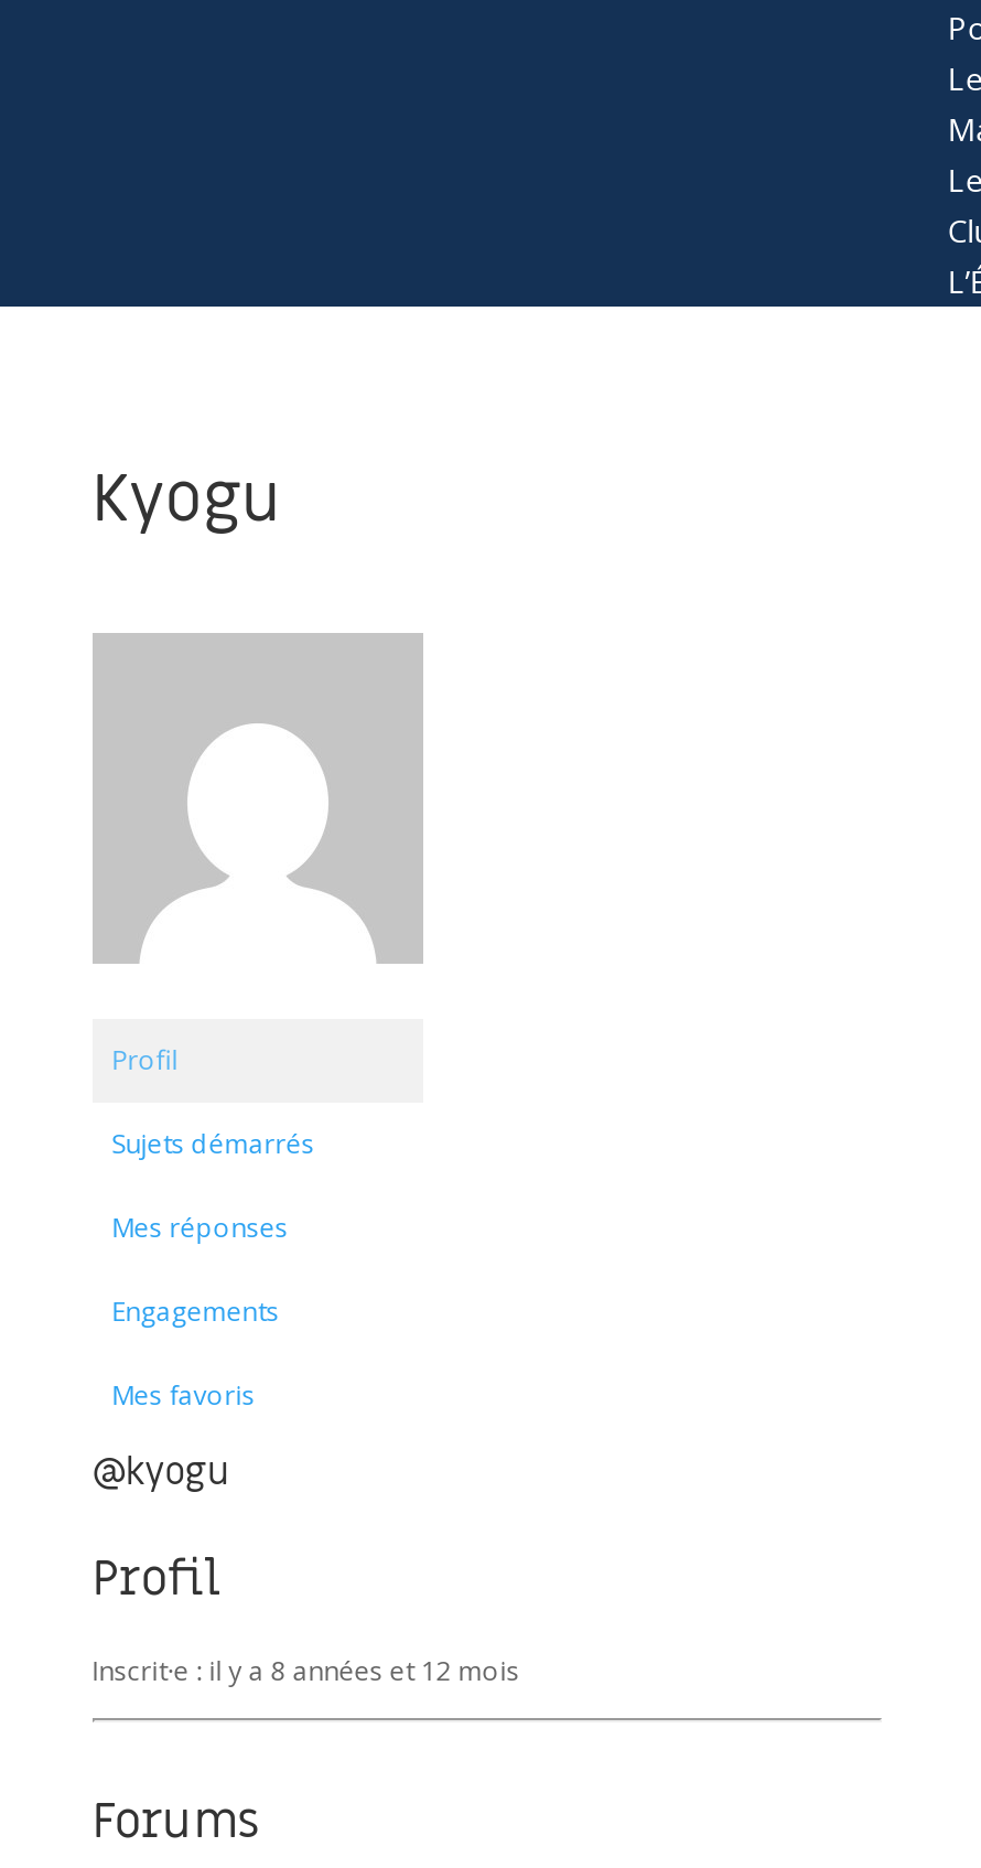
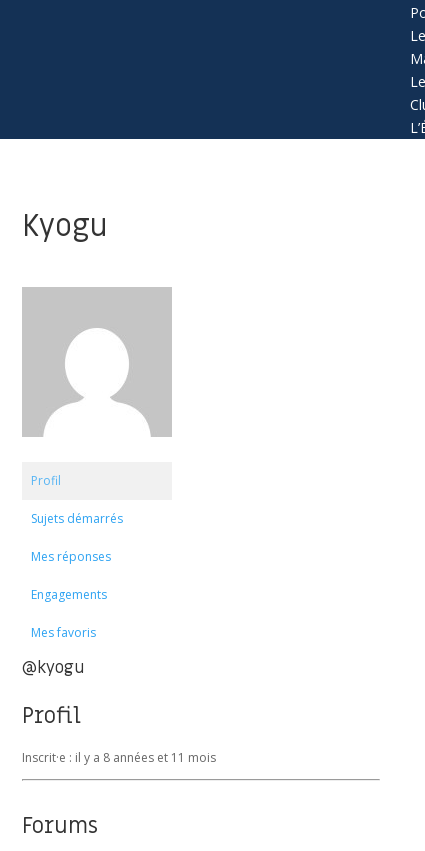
[92,1651,520,1688] Inscrit·e : il y a 8 années et 12 mois -> [22,748,216,765] Inscrit·e : il y a 8 années et 11 mois

